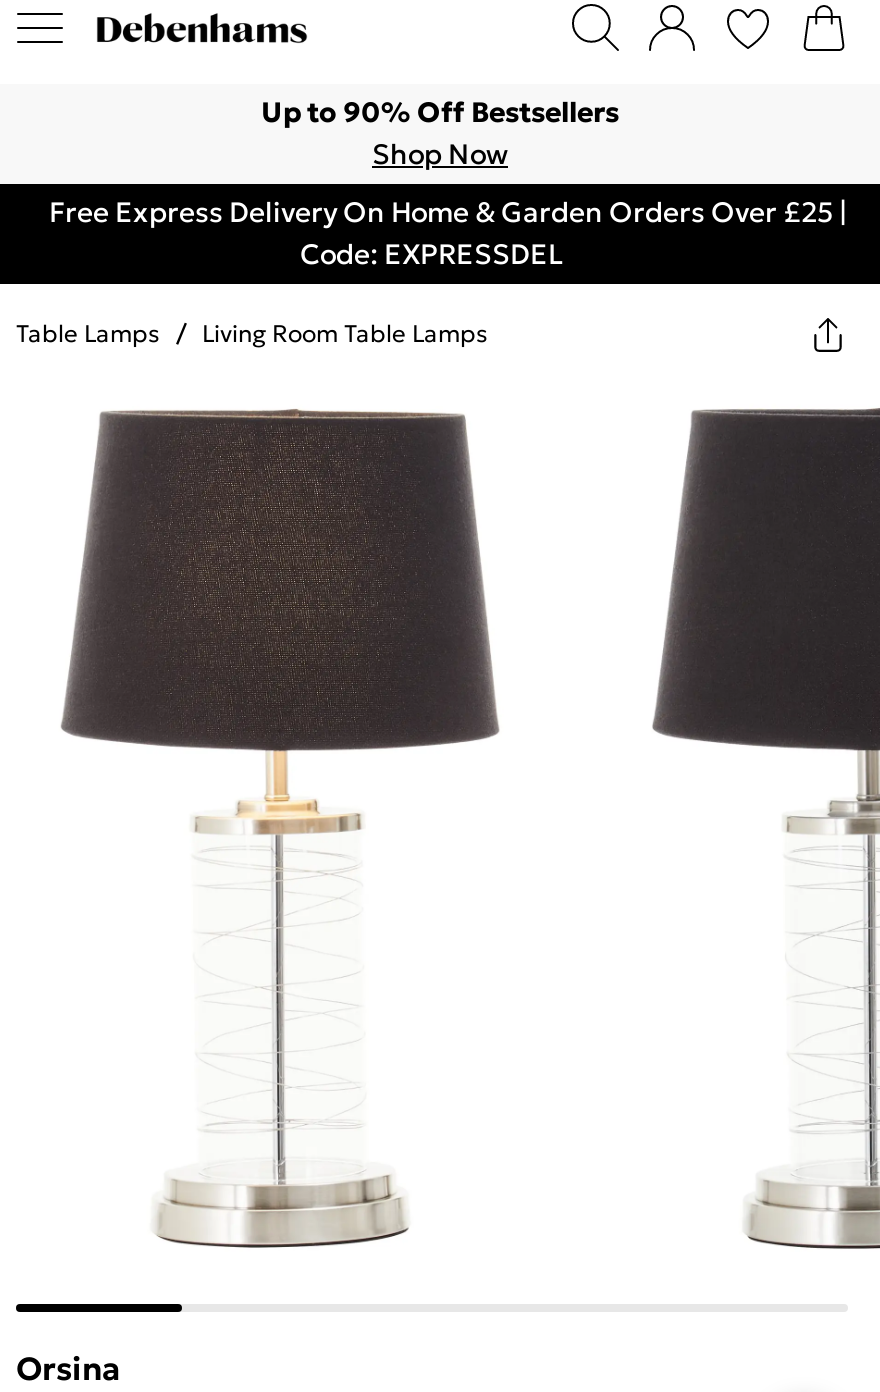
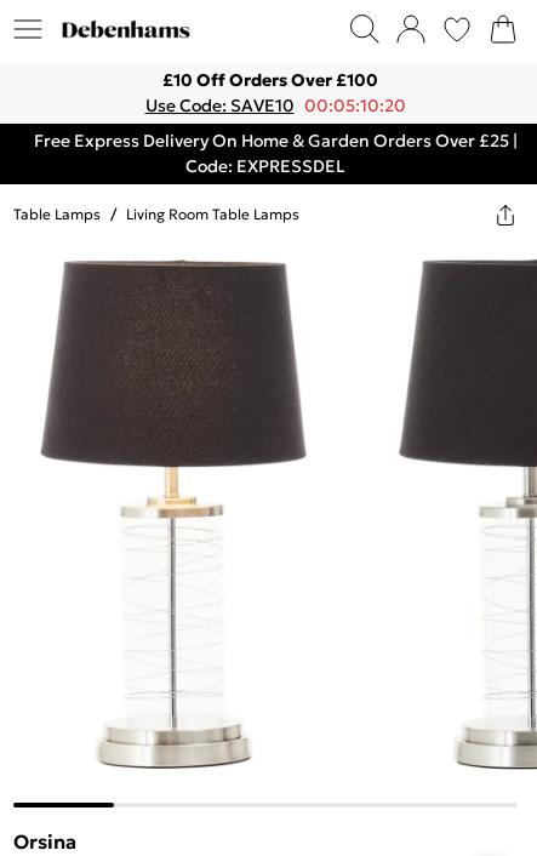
[261,94,619,172] Up to 90% Off Bestsellers | Shop Now -> [145,69,405,116] £10 Off Orders Over £100 | Use Code: SAVE10 00:05:10:20

